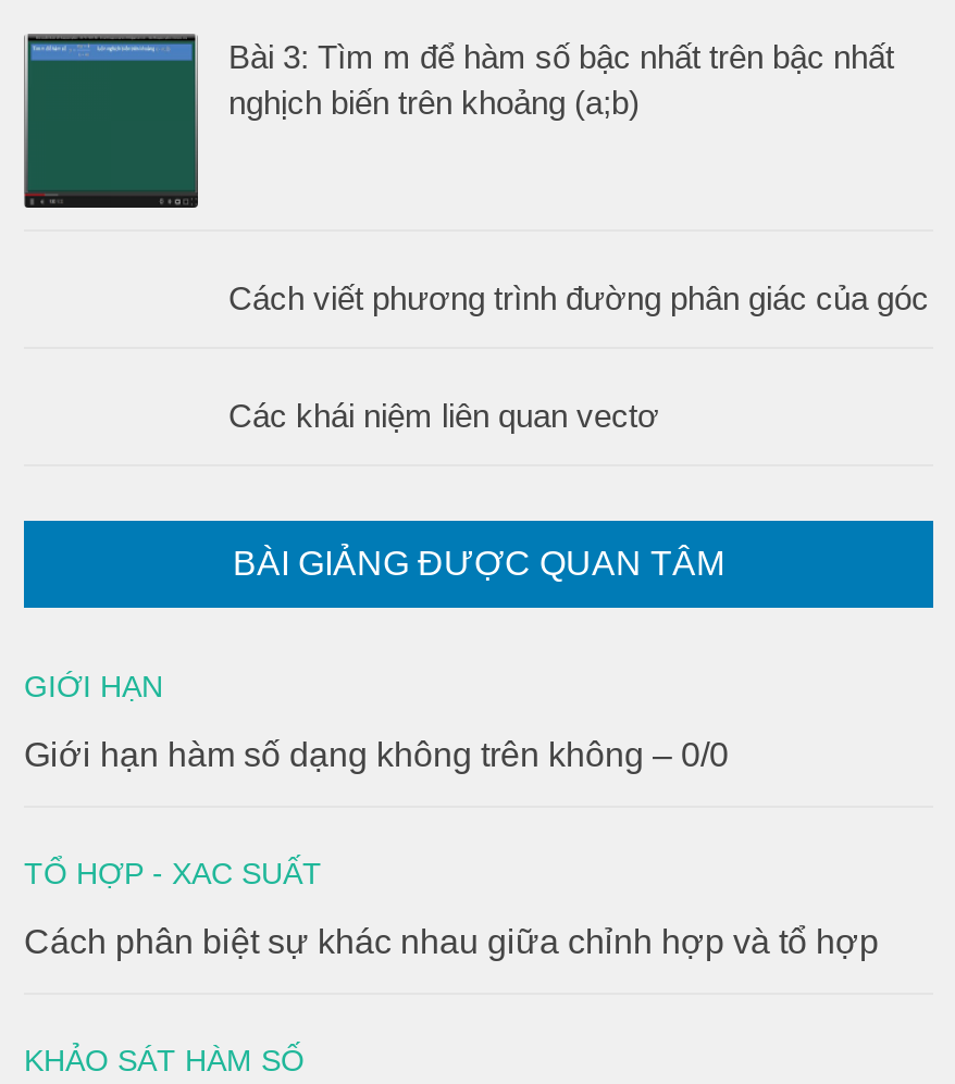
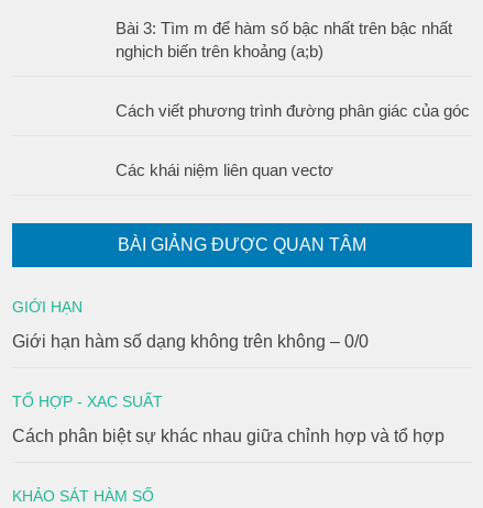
[22,32,200,210] [image] -> none

